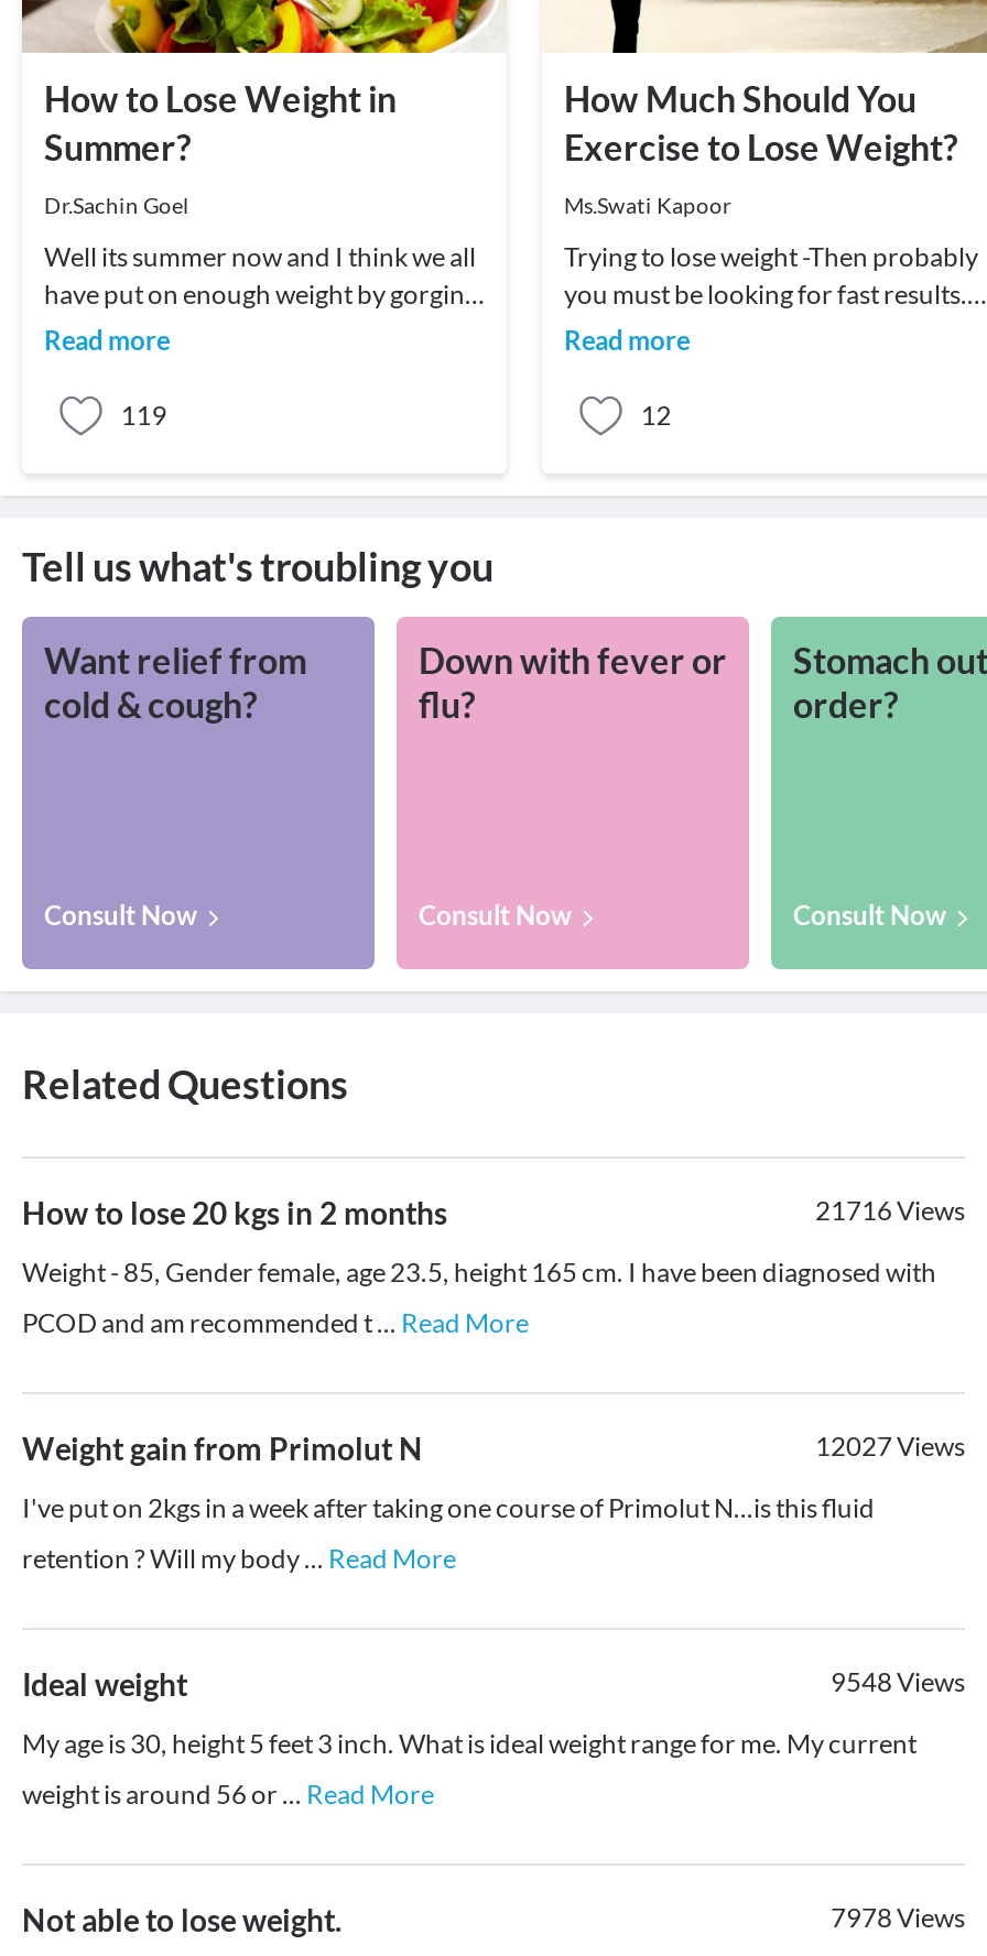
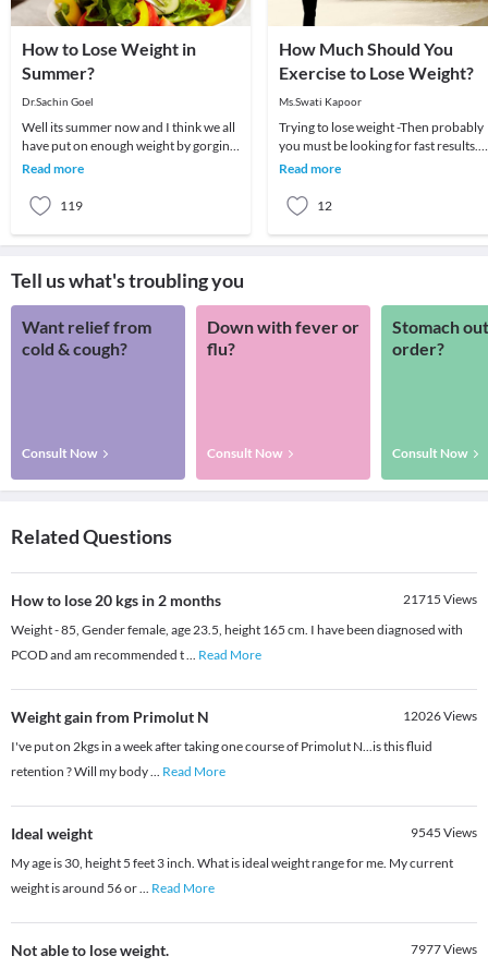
[815,1195,965,1228] 21716Views -> [403,591,477,608] 21715Views
[815,1430,965,1463] 12027Views -> [403,708,477,724] 12026Views
[831,1666,965,1699] 9548Views -> [411,824,477,841] 9545Views
[831,1902,965,1935] 7978Views -> [411,941,477,957] 7977Views

